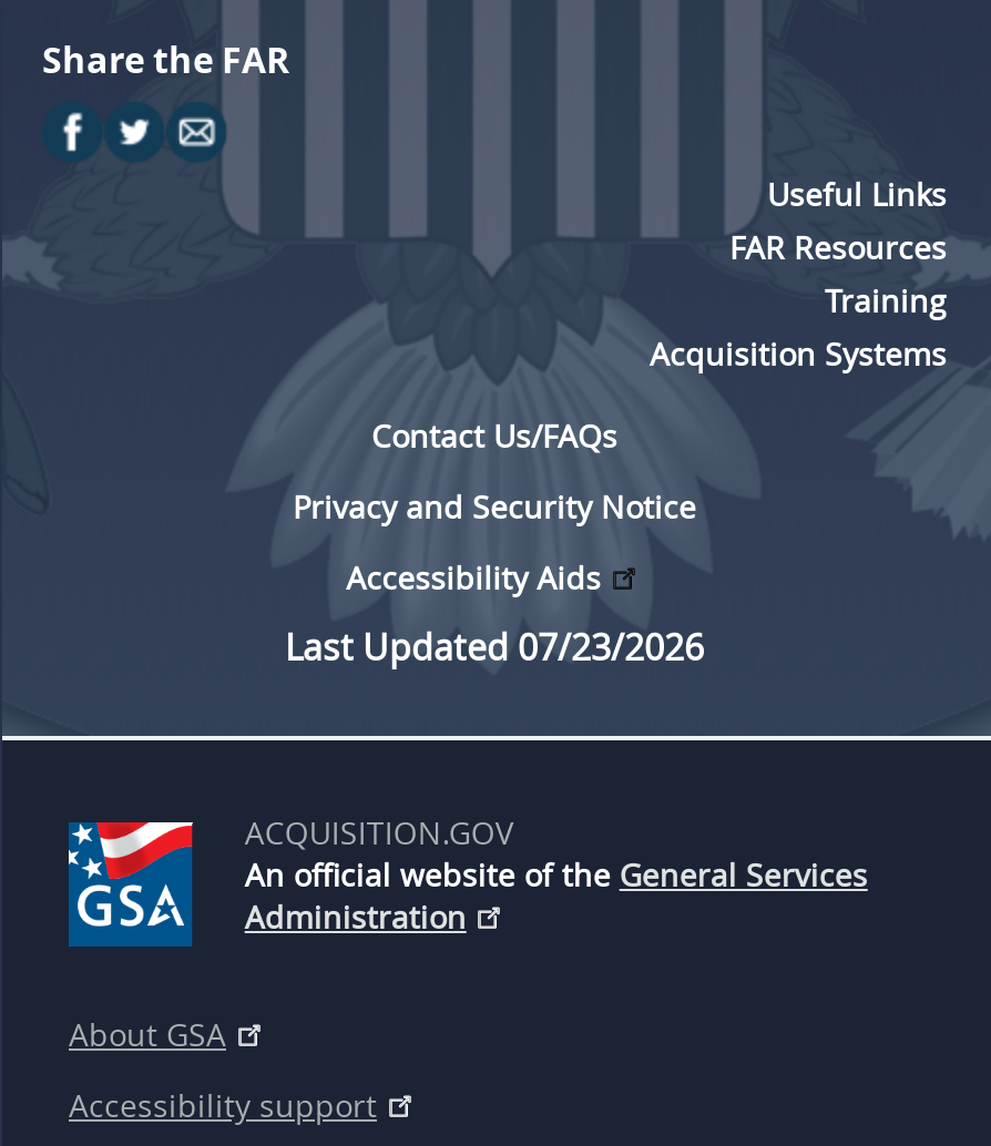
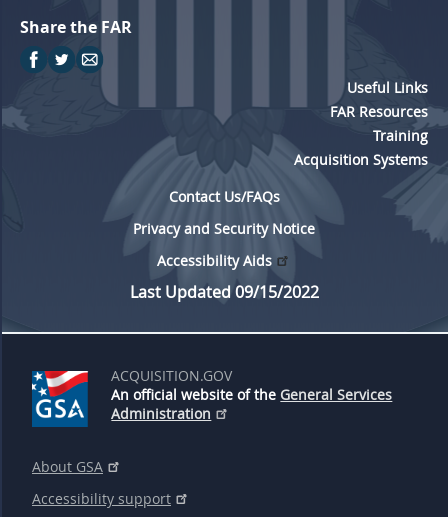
[285,623,704,672] Last Updated 07/23/2026 -> [129,281,318,303] Last Updated 09/15/2022

